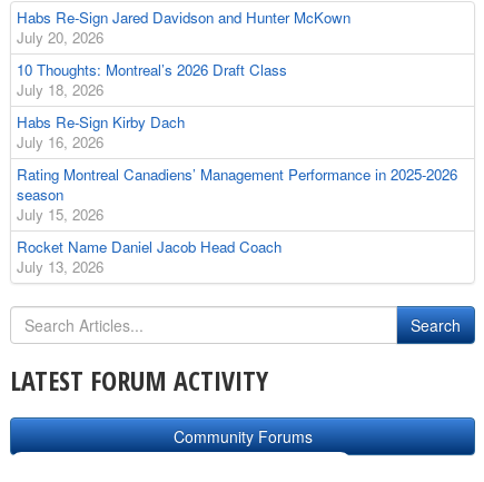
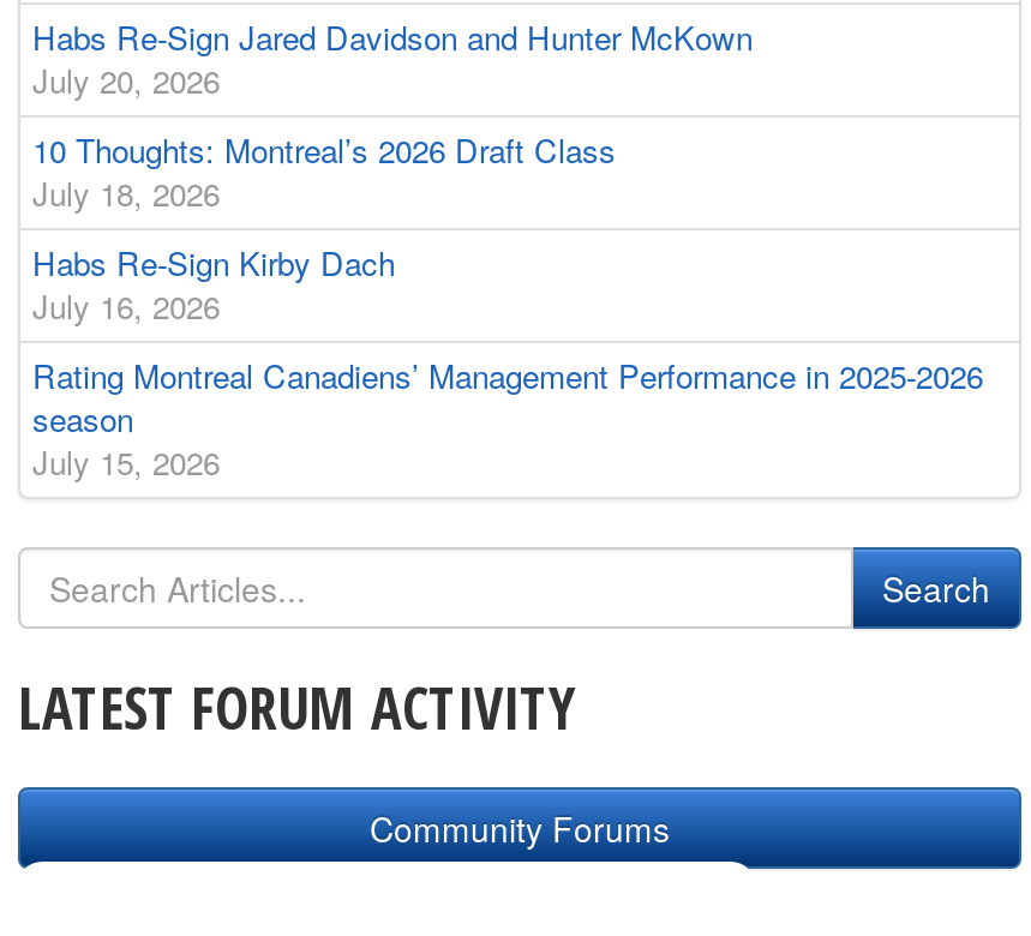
[17,236,281,277] Rocket Name Daniel Jacob Head Coach | July 13, 2026 -> none

